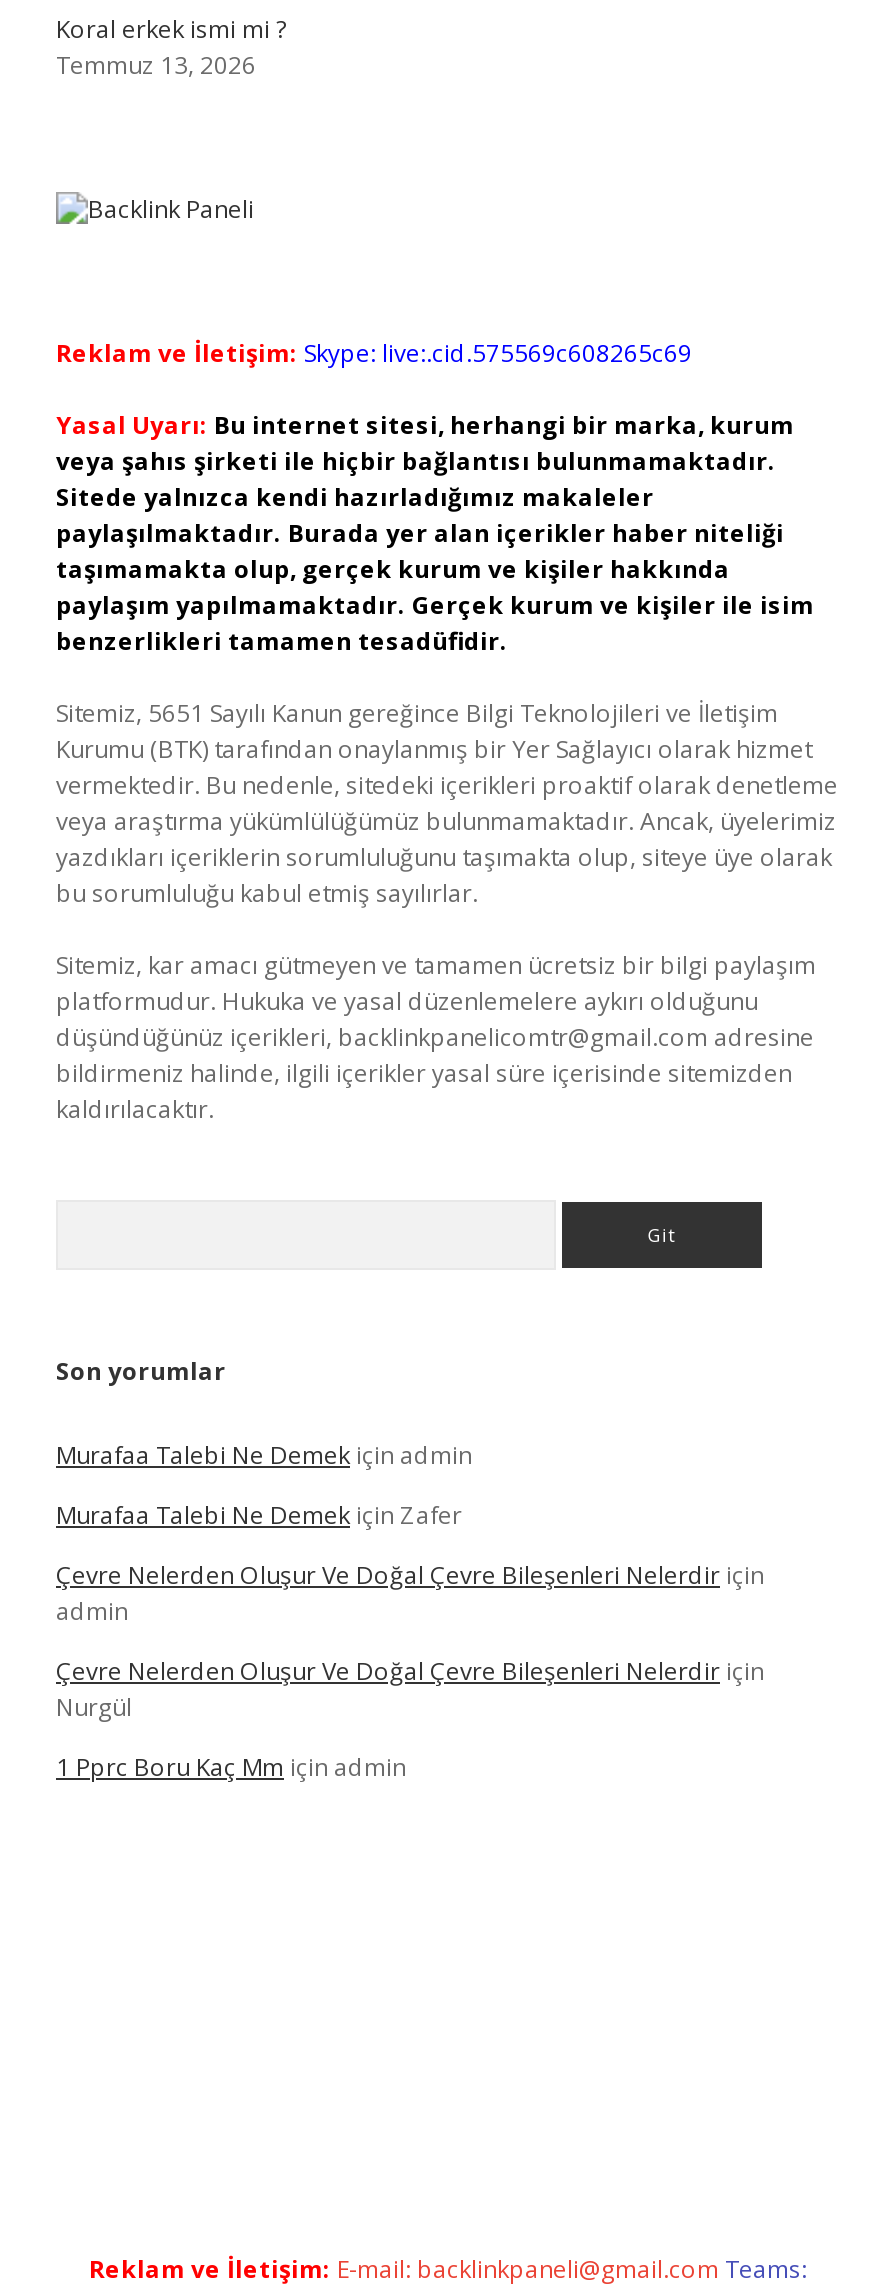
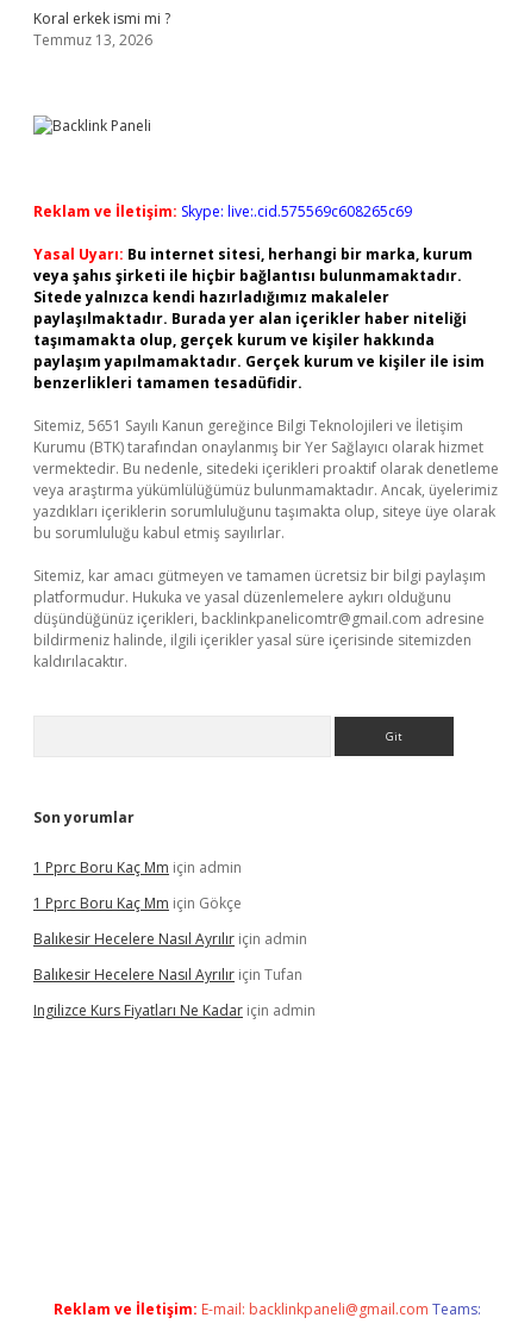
[56,1438,764,1724] Murafaa Talebi Ne Demek için admin | Murafaa Talebi Ne Demek için Zafer | Çevre Nelerden Oluşur Ve Doğal Çevre Bileşenleri Nelerdir için | admin | Çevre Nelerden Oluşur Ve Doğal Çevre Bileşenleri Nelerdir için | Nurgül -> none
moved [56,1750,406,1784] -> [33,857,242,878]: 1 Pprc Boru Kaç Mm için admin
none -> [33,893,316,1020] 1 Pprc Boru Kaç Mm için Gökçe | Balıkesir Hecelere Nasıl Ayrılır için admin | Balıkesir Hecelere Nasıl Ayrılır için Tufan | Ingilizce Kurs Fiyatları Ne Kadar için admin

